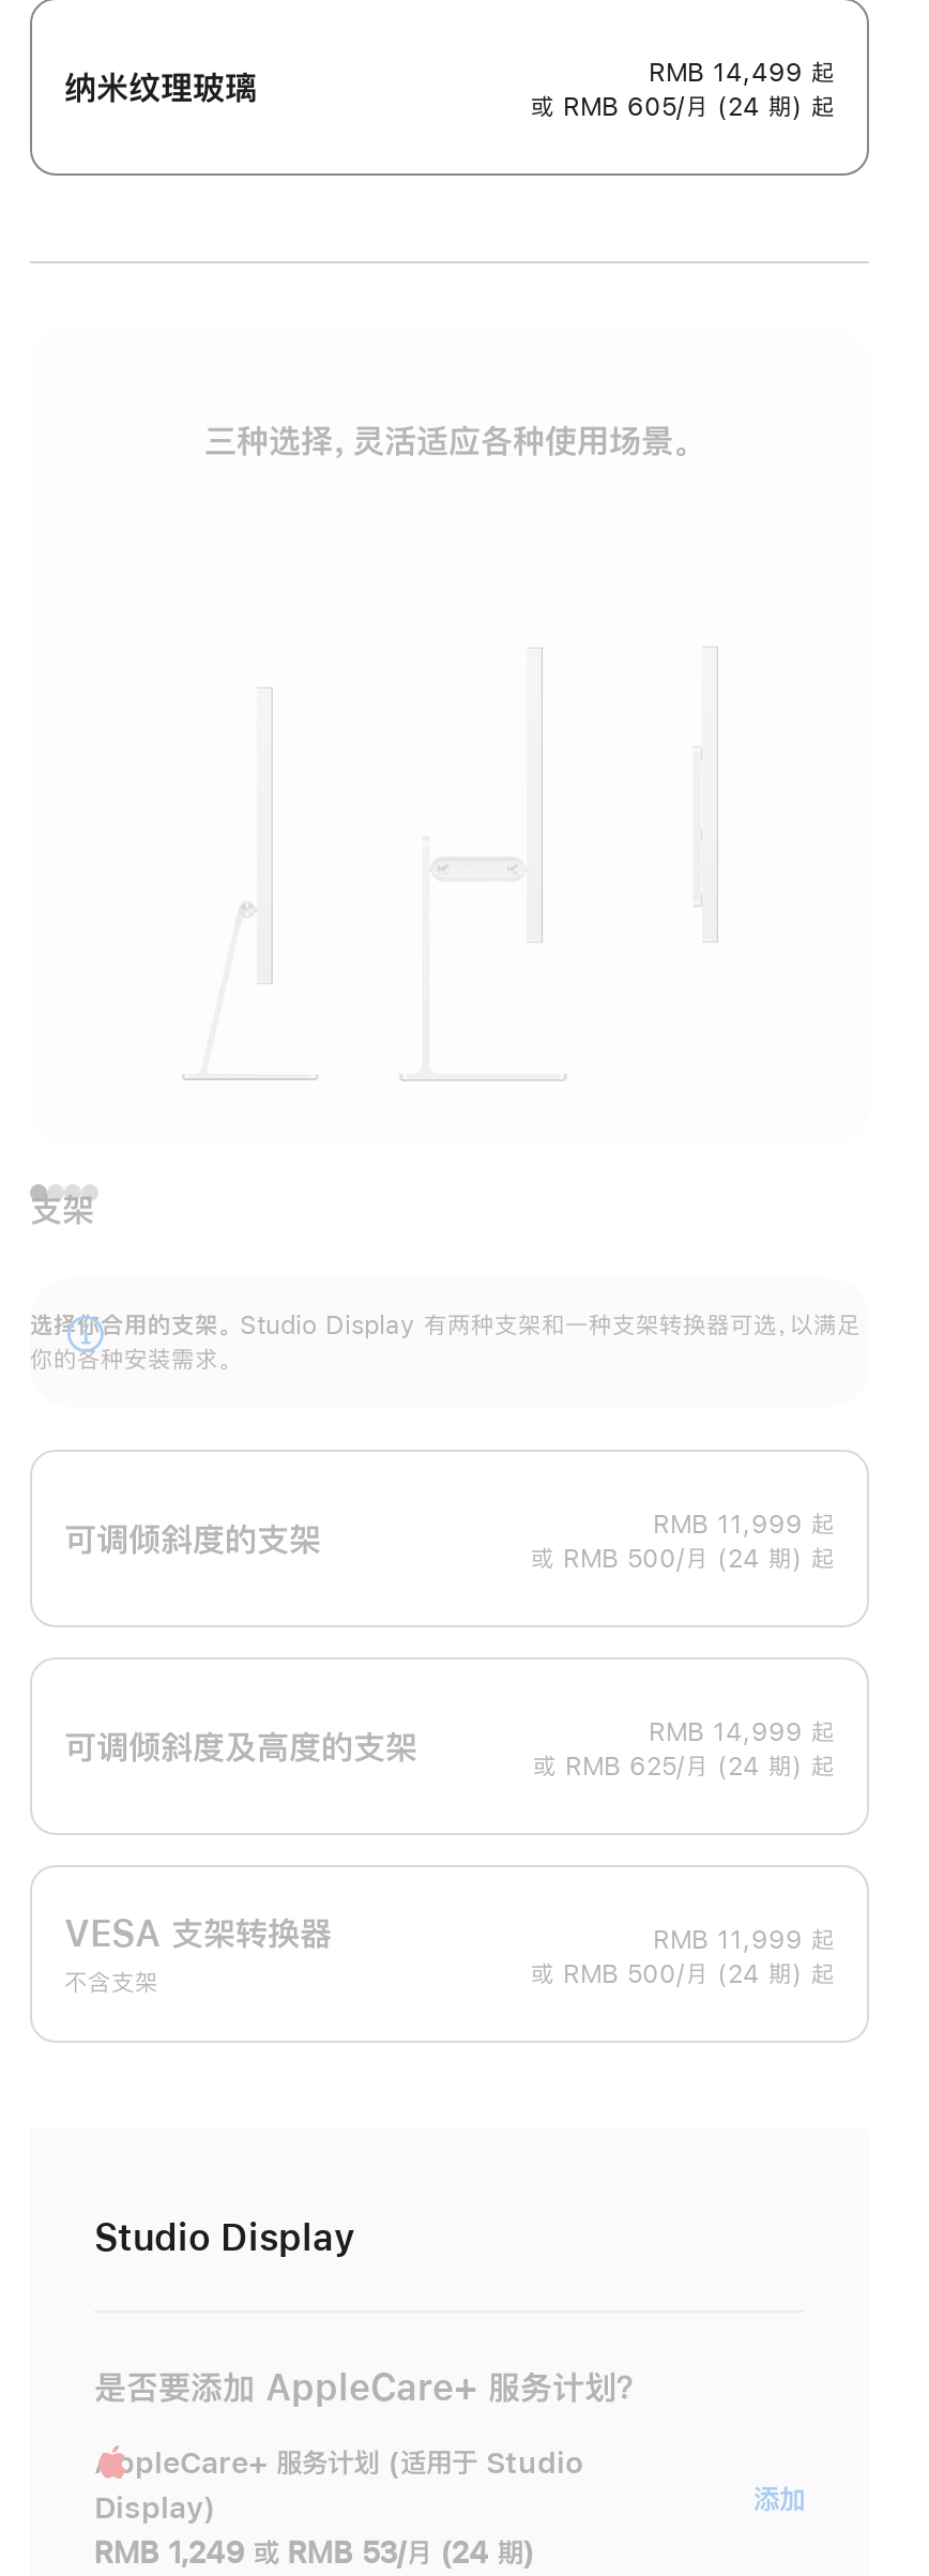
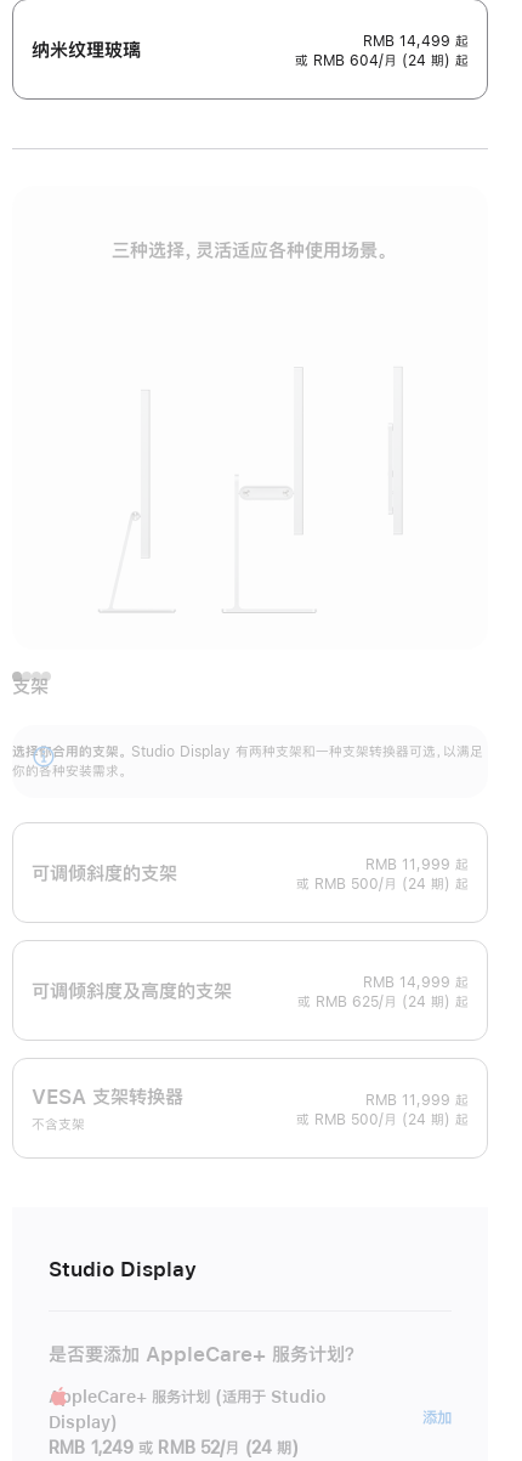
[531,95,835,120] 或 RMB 605/月 (24 期) 起 -> [295,54,469,68] 或 RMB 604/月 (24 期) 起
[94,2538,534,2568] RMB 1,249 或 RMB 53/月 (24 期) -> [49,1440,298,1457] RMB 1,249 或 RMB 52/月 (24 期)

